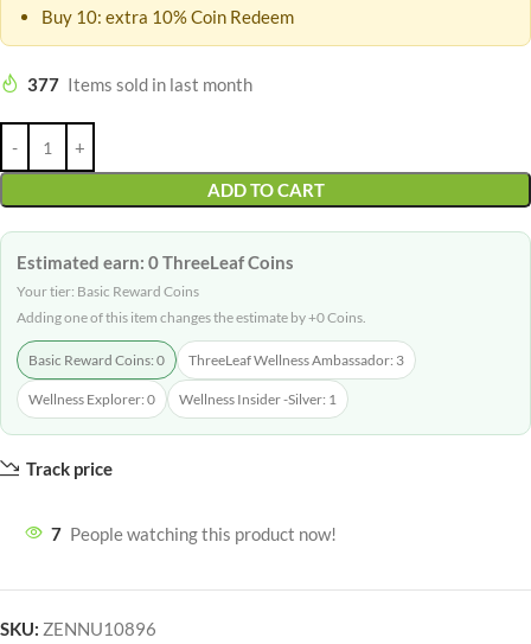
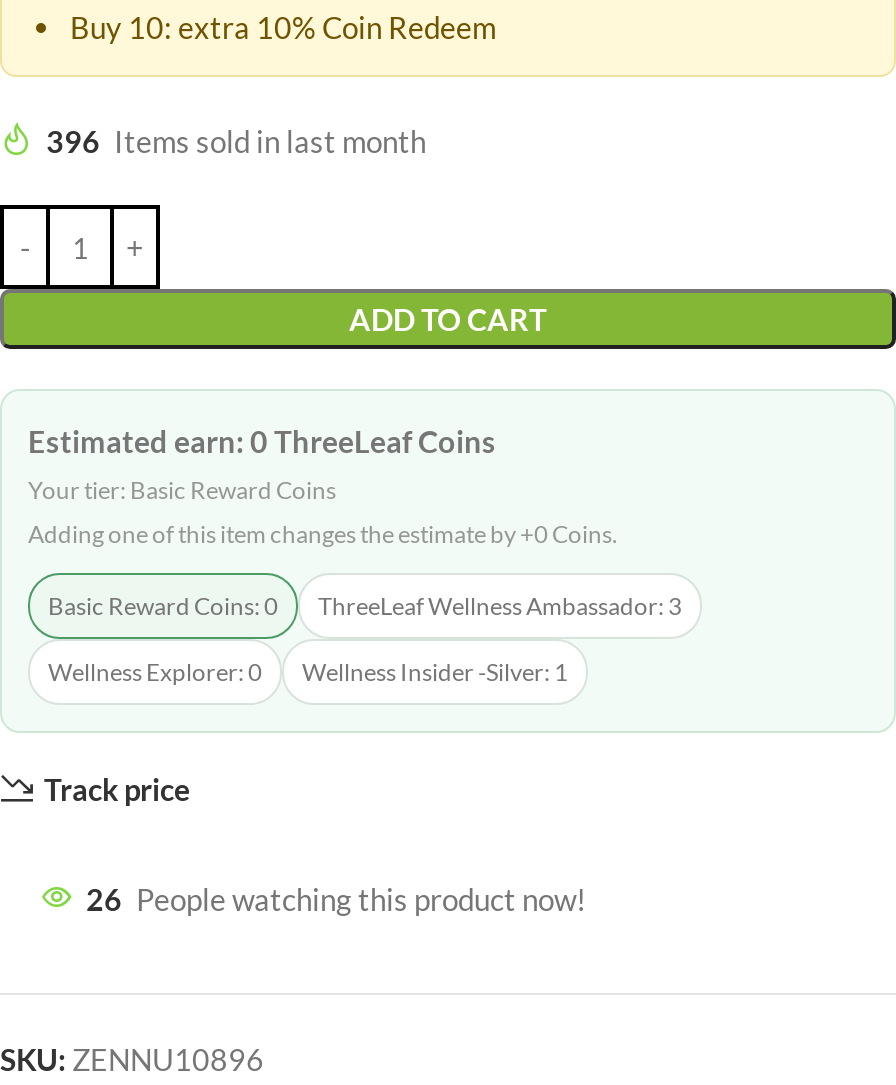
[27,74,252,95] 377 Items sold in last month -> [46,123,426,159] 396 Items sold in last month
[51,523,337,544] 7 People watching this product now! -> [86,881,586,917] 26 People watching this product now!

